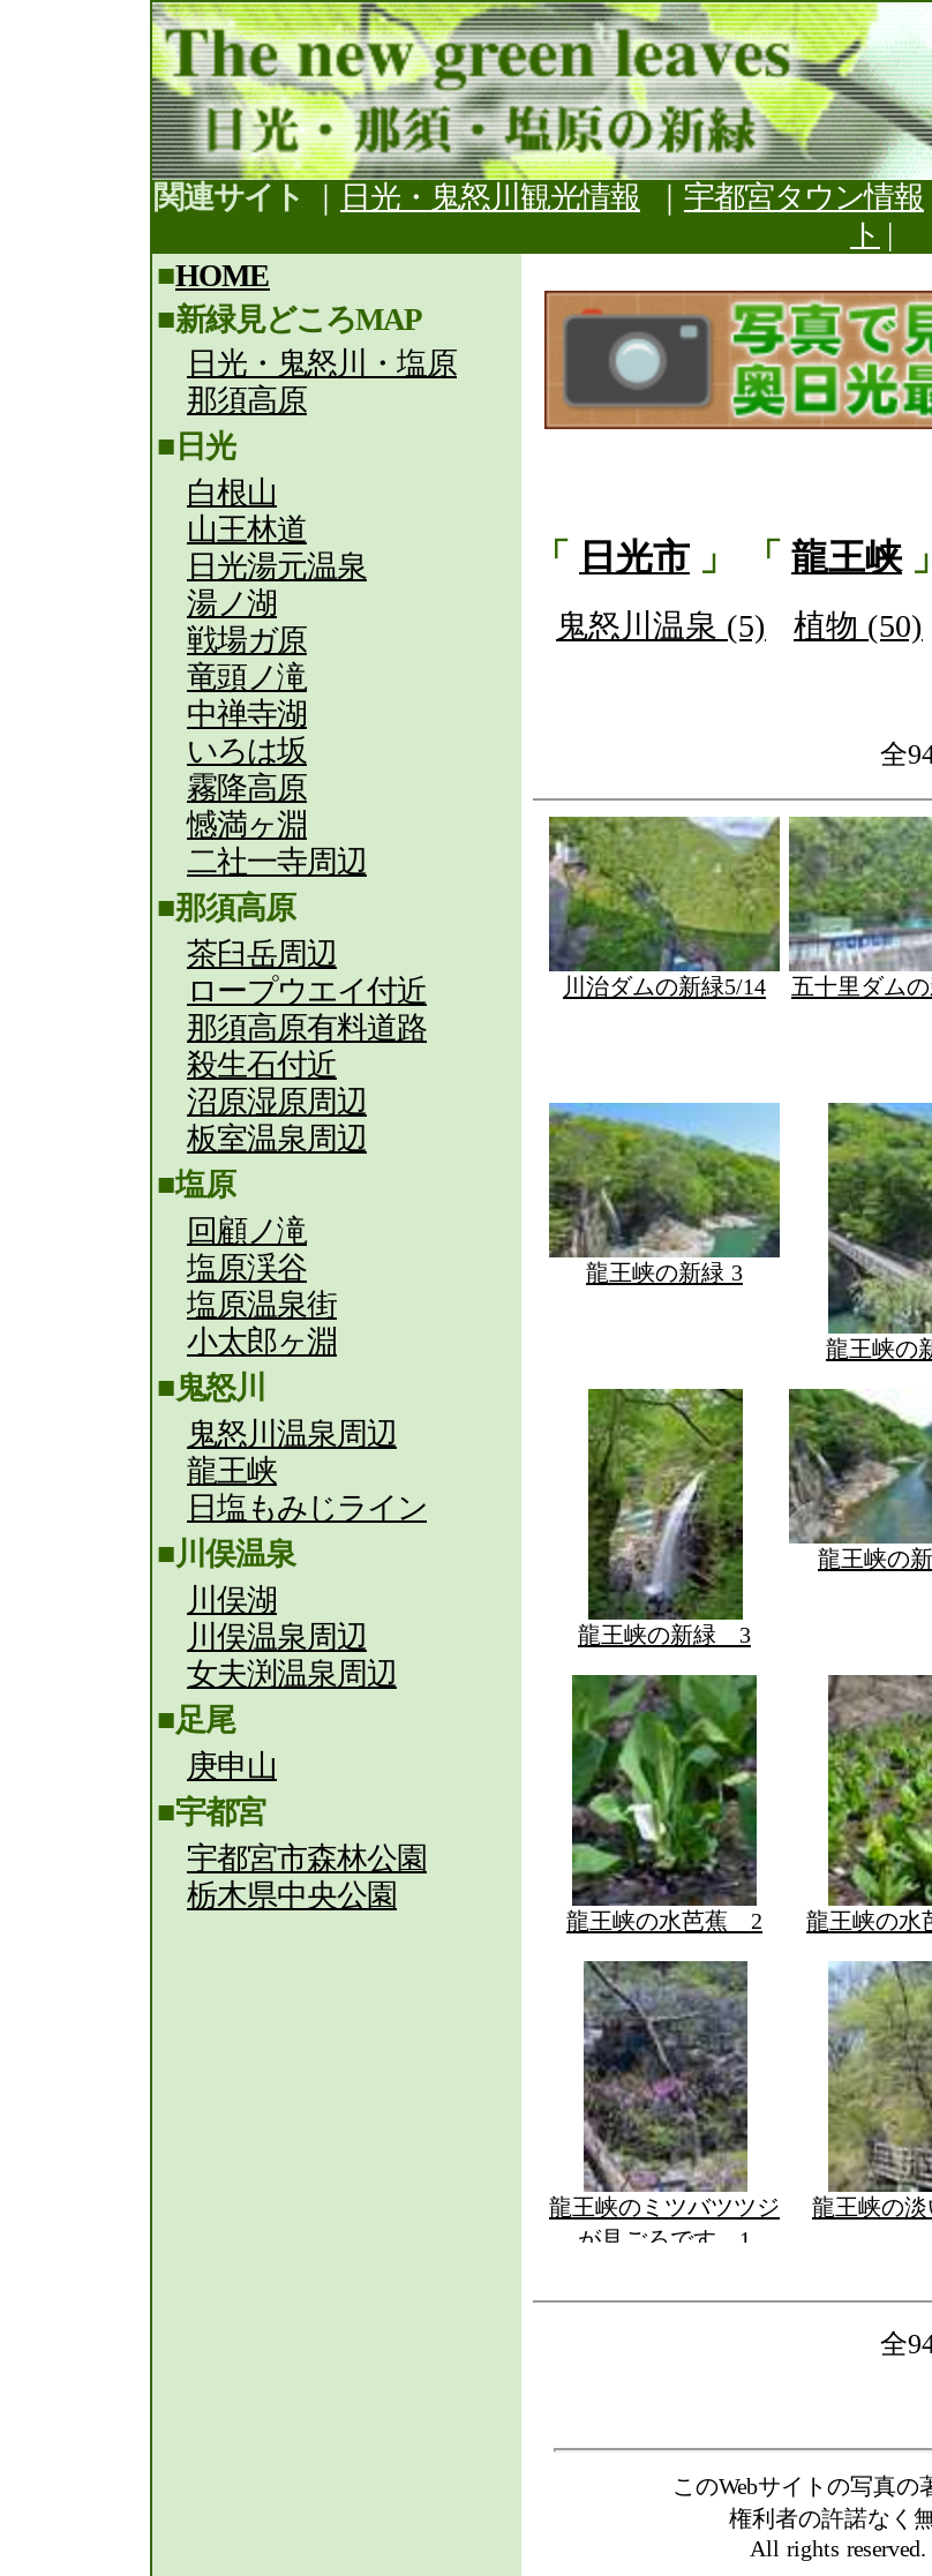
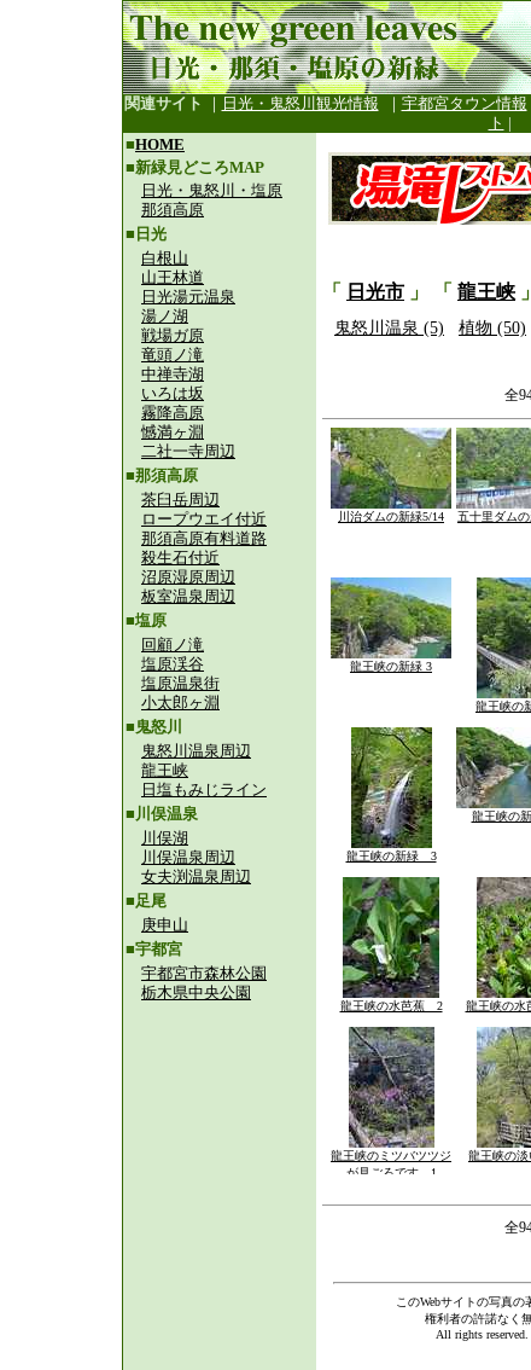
[542,288,925,431] [image] -> [328,152,527,225] [image]

